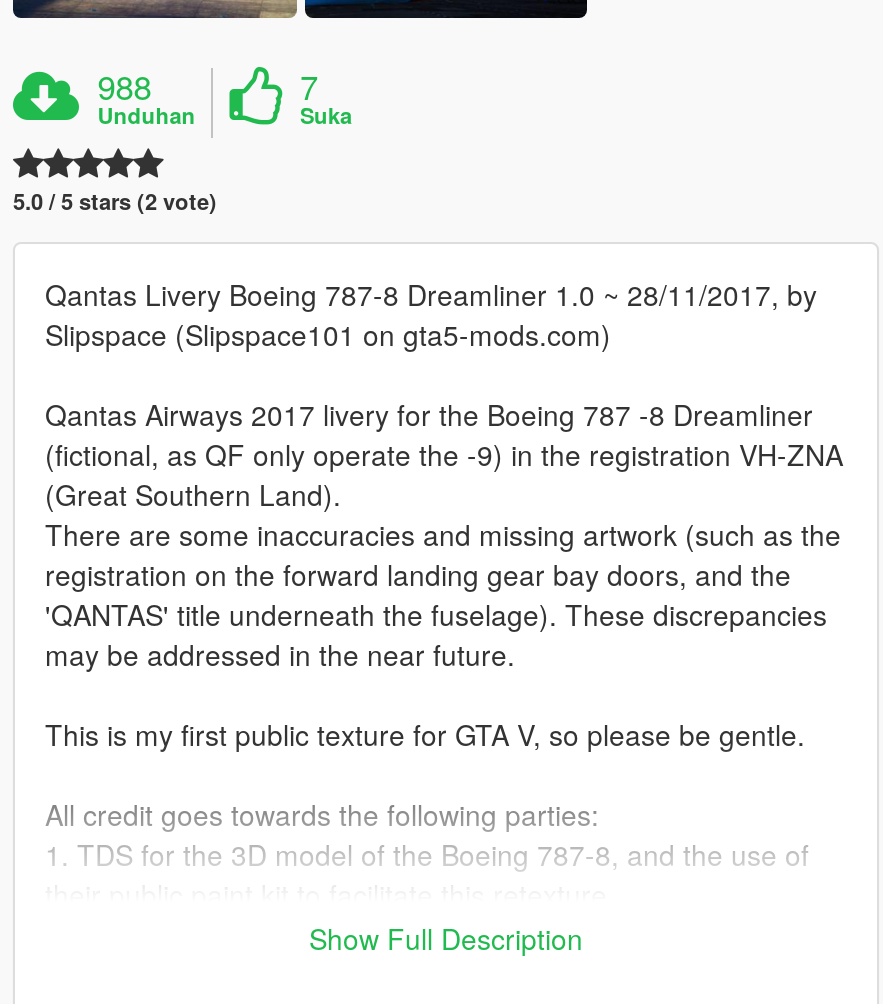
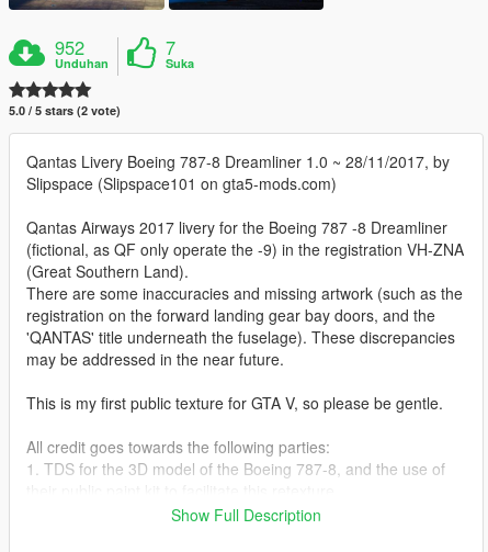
[97,62,151,110] 988 -> [55,34,85,61] 952

